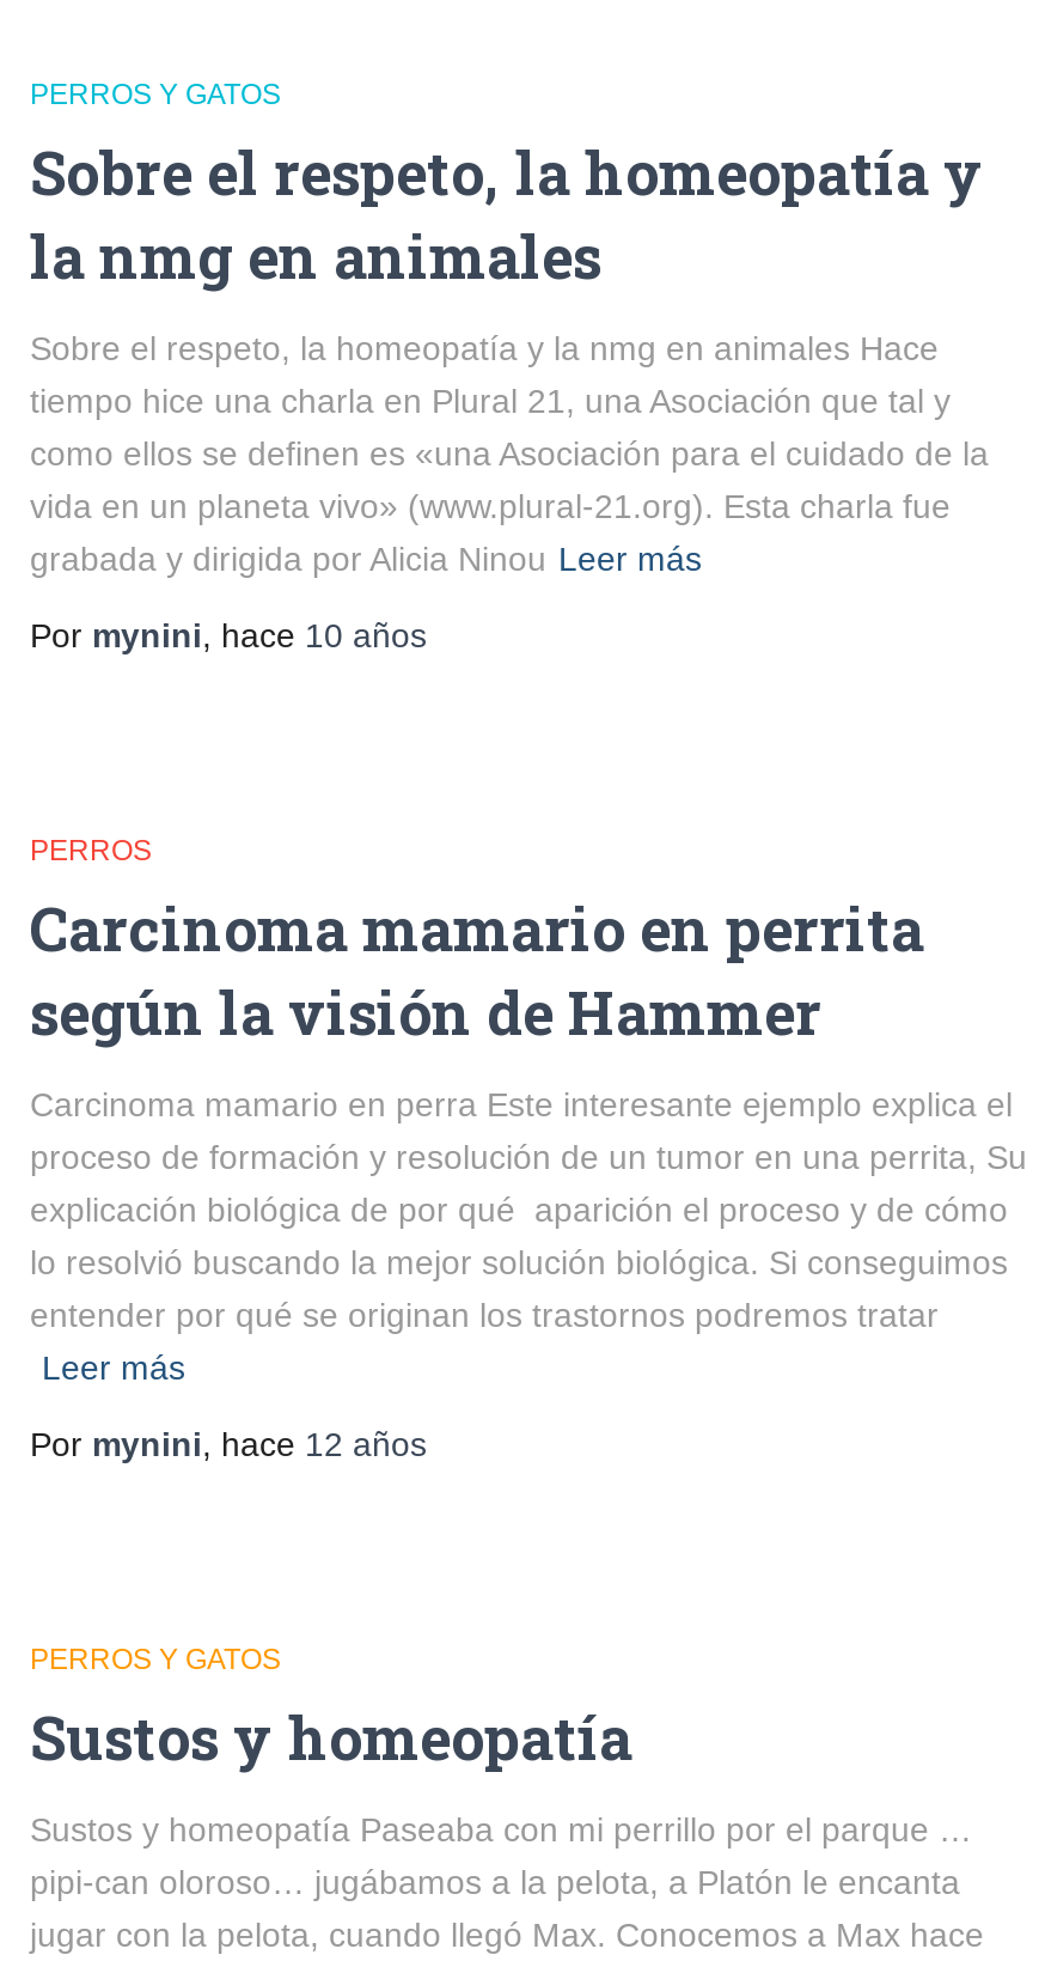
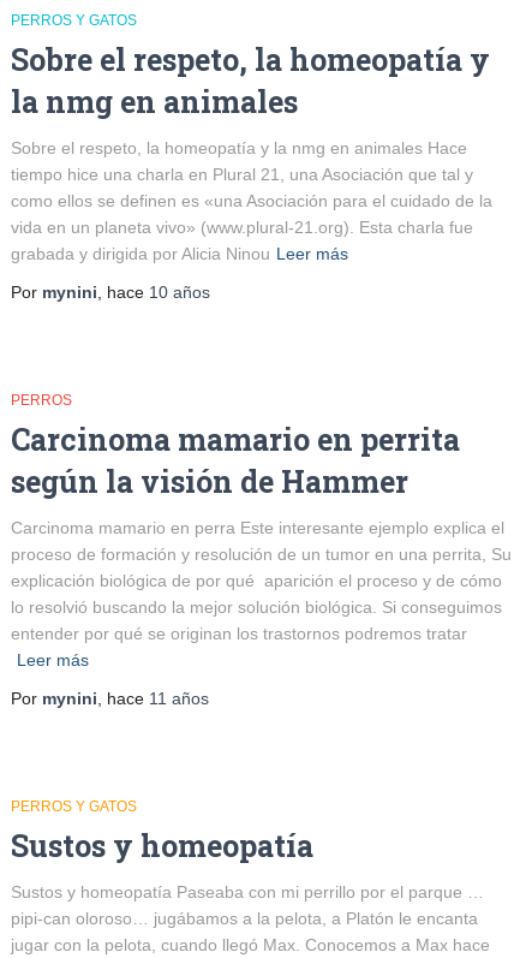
[30,1425,427,1463] Por mynini, hace 12 años -> [11,689,209,708] Por mynini, hace 11 años

